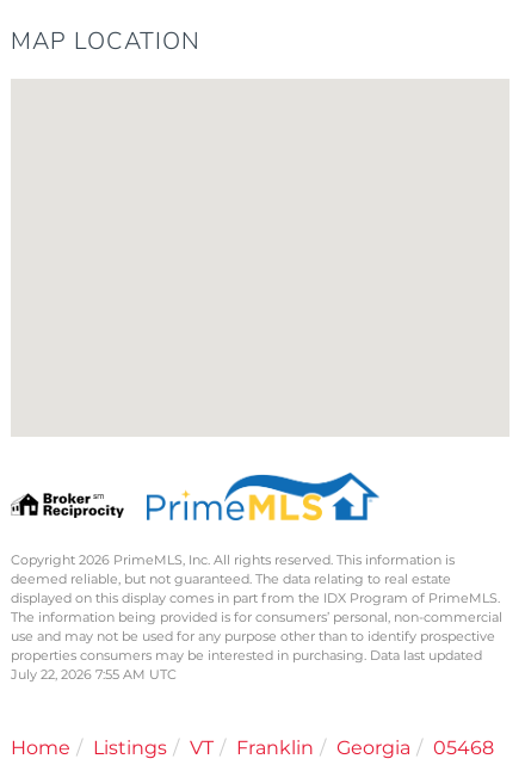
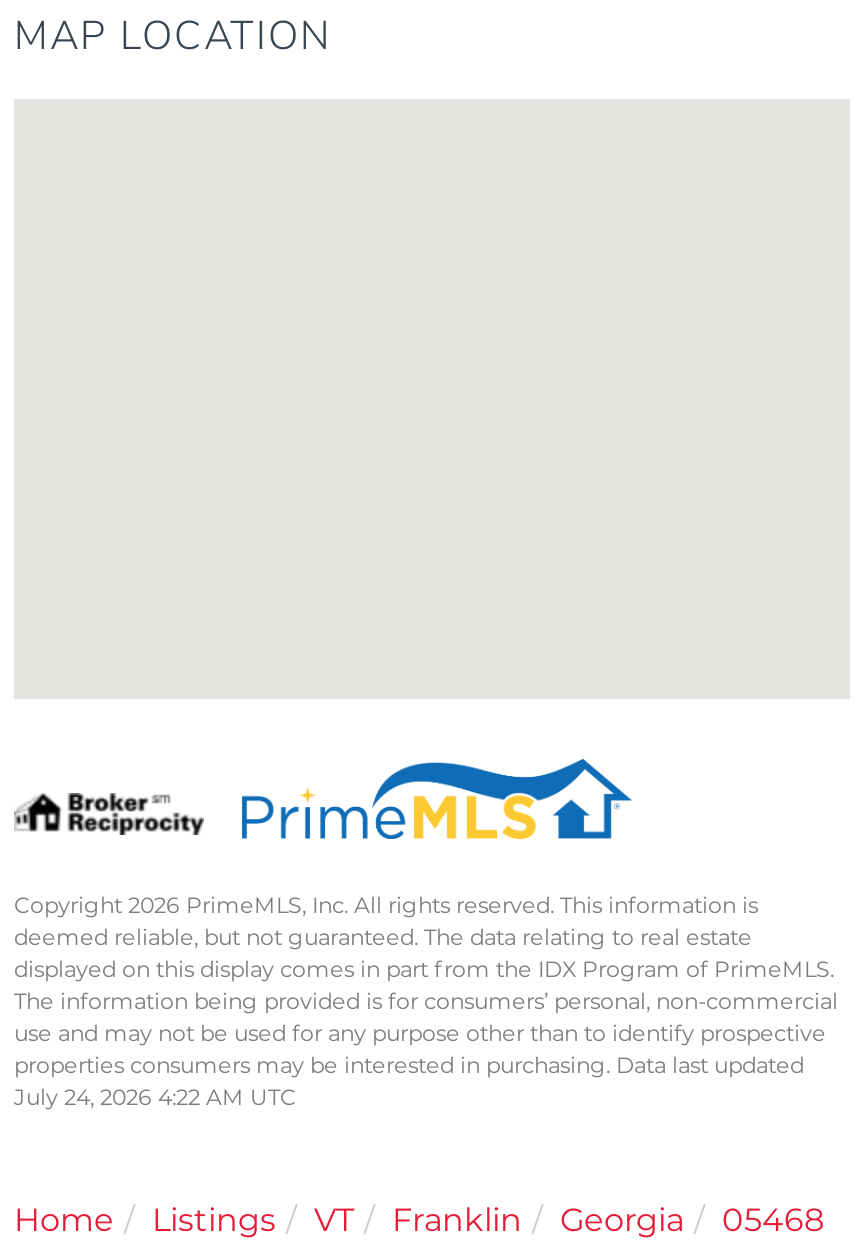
[11,666,177,683] July 22, 2026 7:55 AM UTC -> [14,1084,296,1112] July 24, 2026 4:22 AM UTC

